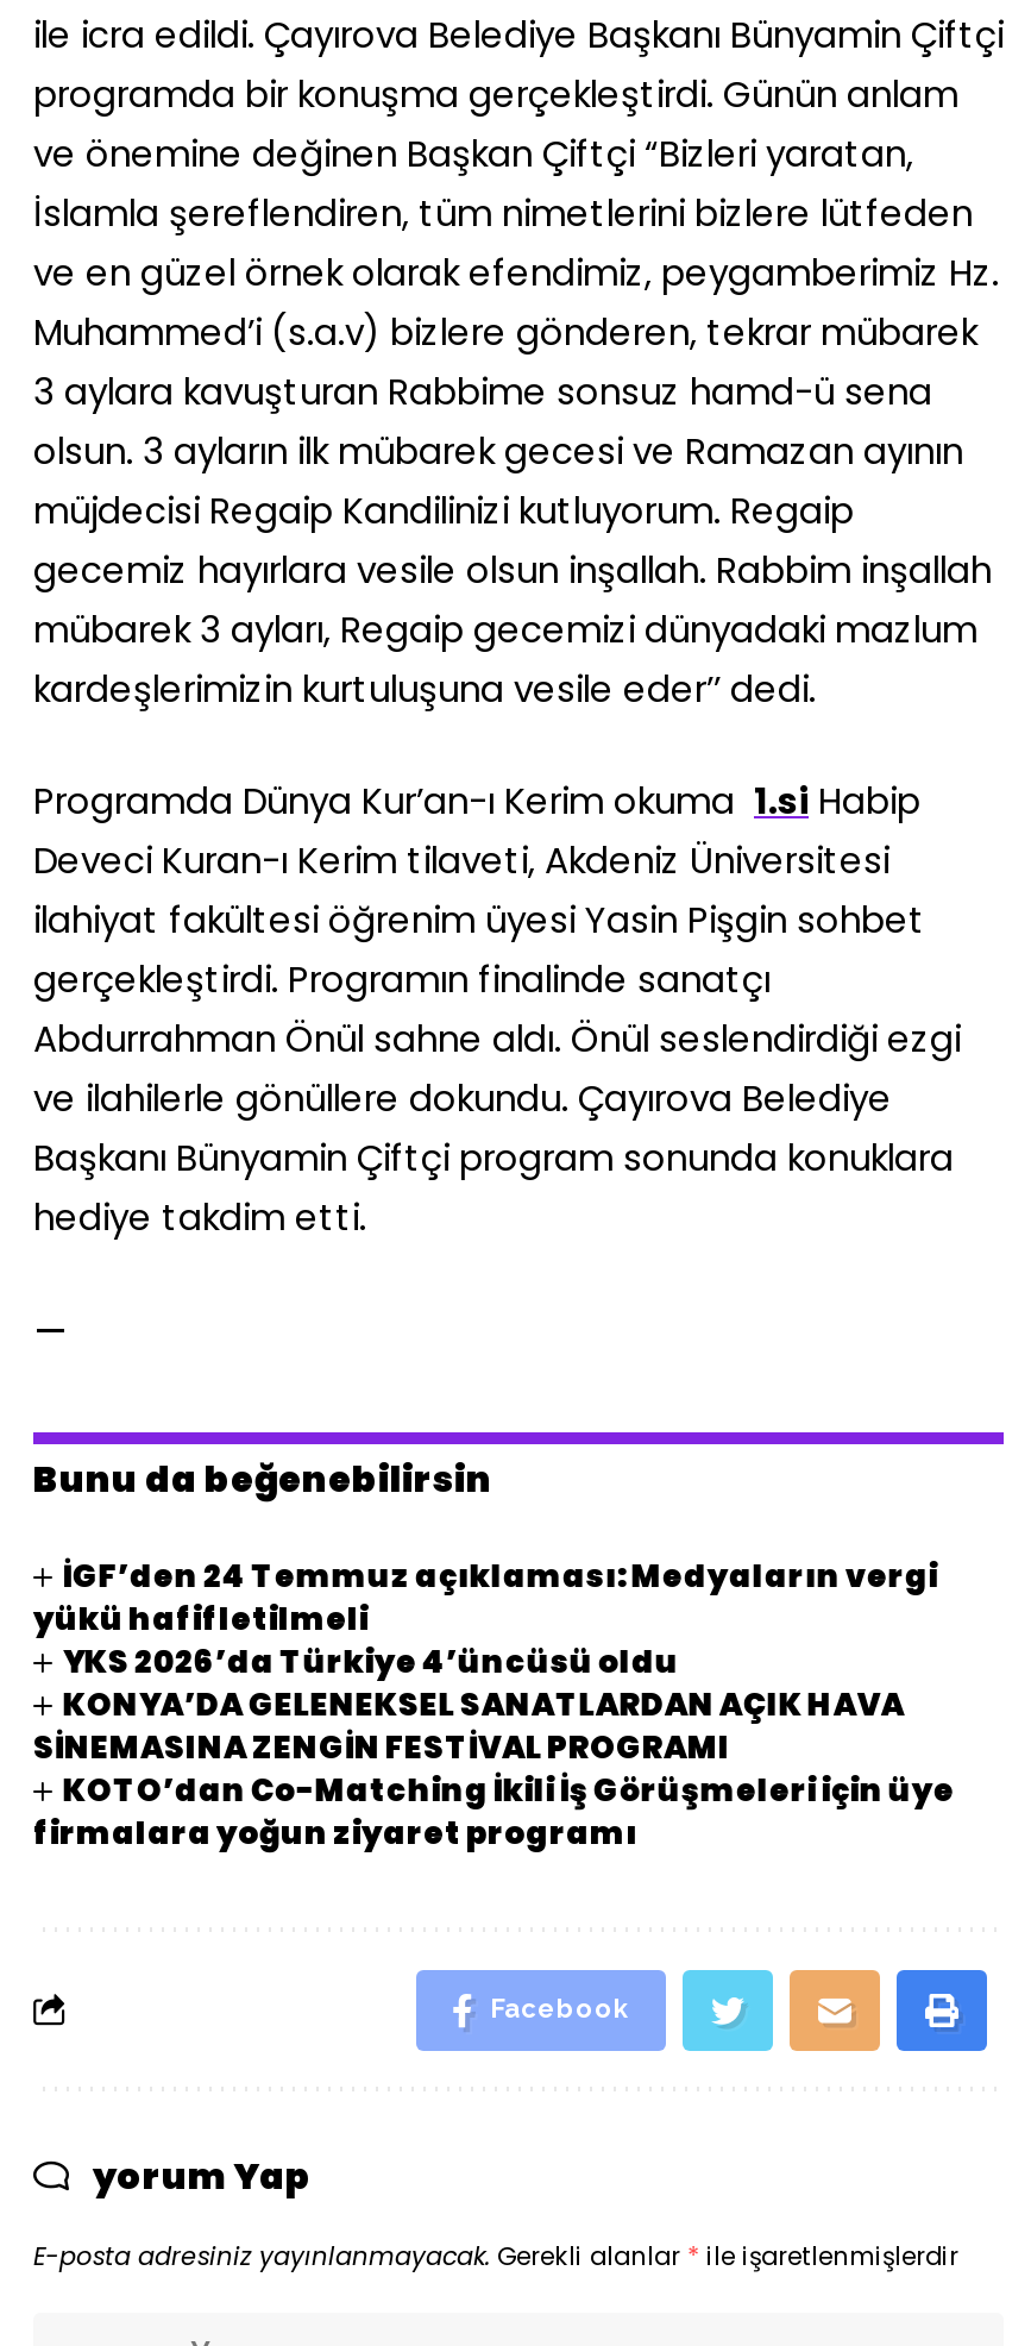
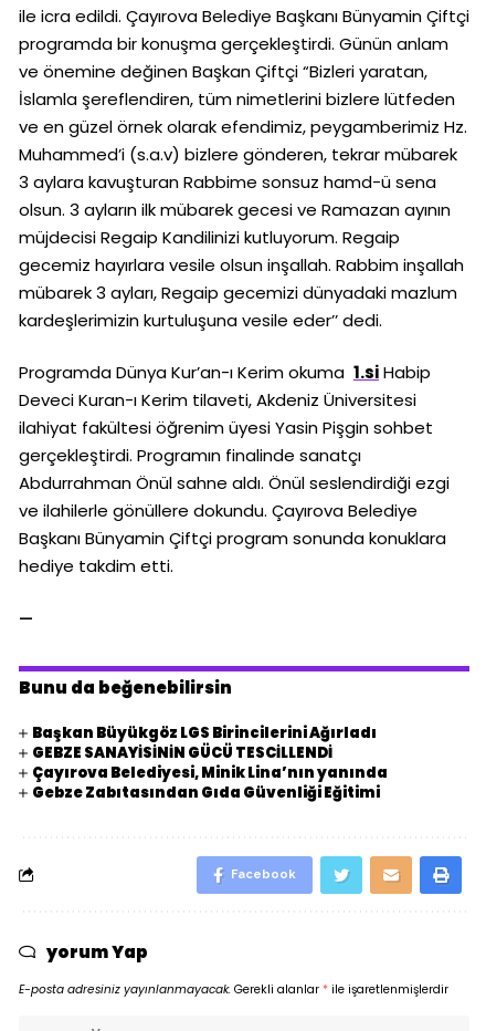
[33,1552,955,1855] İGF’den 24 Temmuz açıklaması: Medyaların vergi | yükü hafifletilmeli | YKS 2026’da Türkiye 4’üncüsü oldu | KONYA’DA GELENEKSEL SANATLARDAN AÇIK HAVA | SİNEMASINA ZENGİN FESTİVAL PROGRAMI | KOTO’dan Co-Matching İkili İş Görüşmeleri için üye | firmalara yoğun ziyaret programı -> [32,722,388,803] Başkan Büyükgöz LGS Birincilerini Ağırladı | GEBZE SANAYİSİNİN GÜCÜ TESCİLLENDİ | Çayırova Belediyesi, Minik Lina’nın yanında | Gebze Zabıtasından Gıda Güvenliği Eğitimi

